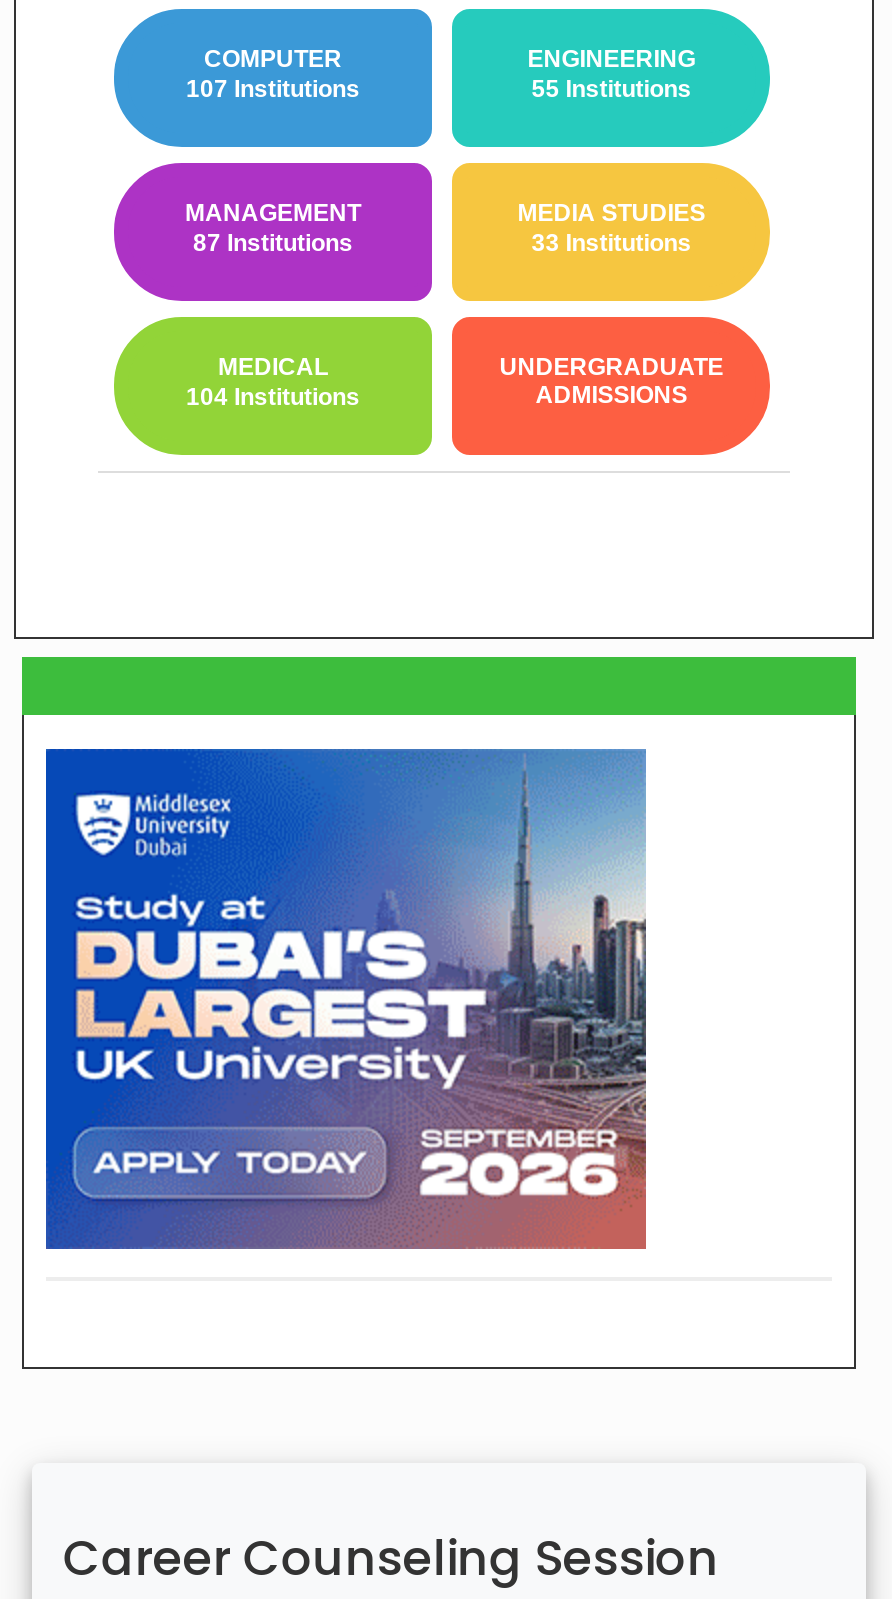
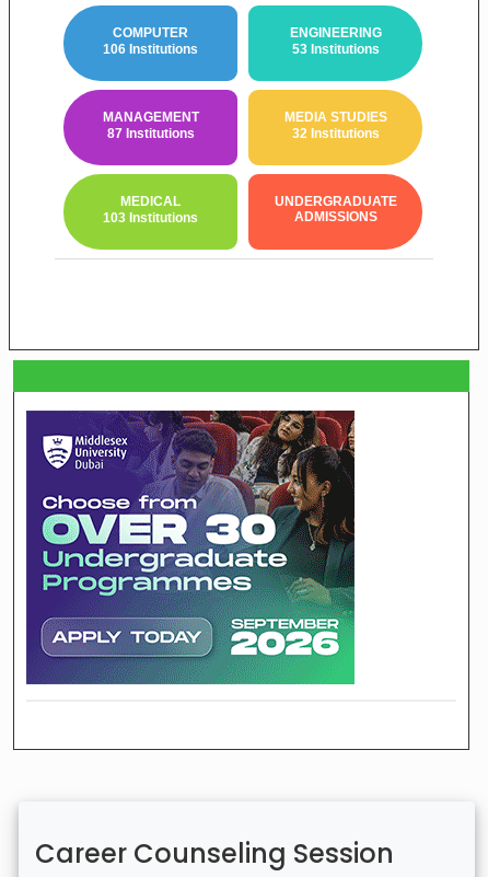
[186,76,360,104] 107 Institutions -> [103,42,198,57] 106 Institutions
[531,76,691,104] 55 Institutions -> [292,42,379,57] 53 Institutions
[531,230,691,258] 33 Institutions -> [292,126,379,142] 32 Institutions
[186,384,360,412] 104 Institutions -> [103,211,198,226] 103 Institutions
[46,747,648,1251] [image] -> [26,409,356,685] [image]

